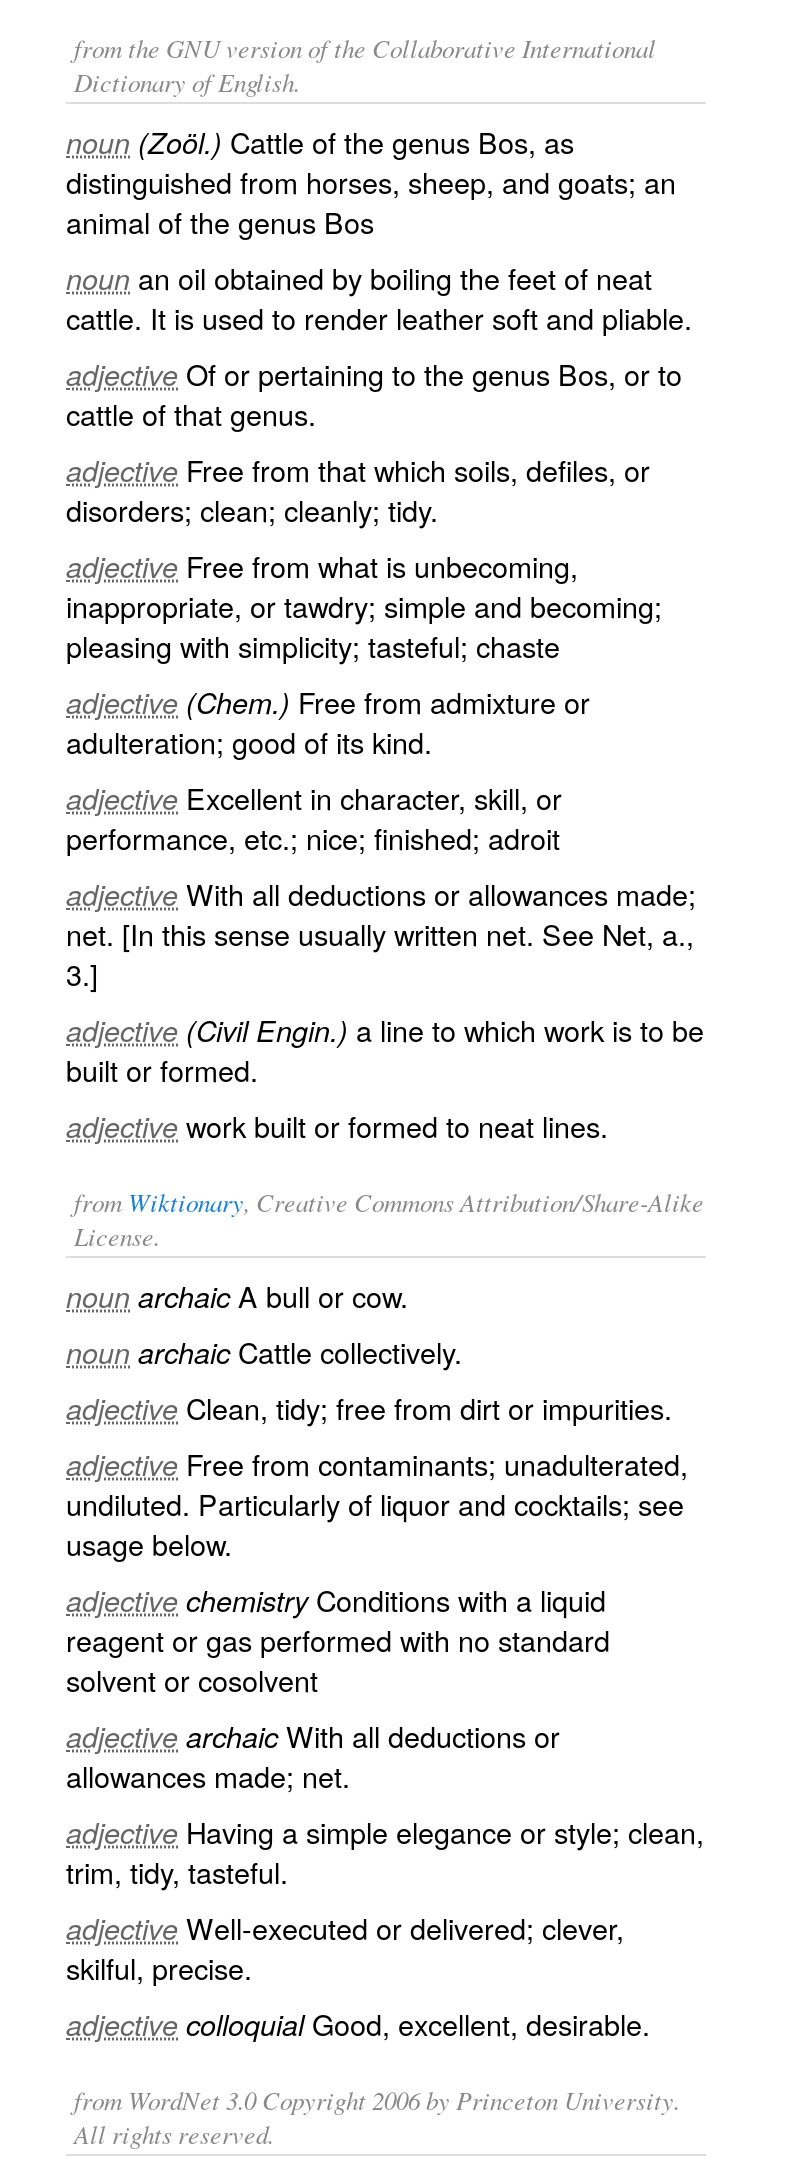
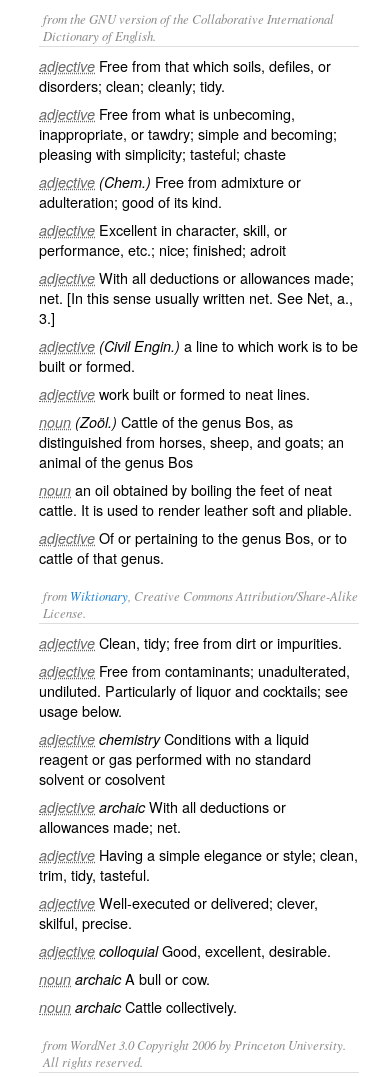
moved [66,120,692,434] -> [39,411,352,568]: noun (Zoöl.) Cattle of the genus Bos, as | distinguished from horses, sheep, and goats; an | animal of the genus Bos | noun an oil obtained by boiling the feet of neat | cattle. It is used to render leather soft and pliable. | adjective Of or pertaining to the genus Bos, or to | cattle of that genus.
moved [66,448,704,1146] -> [39,55,358,404]: adjective Free from that which soils, defiles, or | disorders; clean; cleanly; tidy. | adjective Free from what is unbecoming, | ... | built or formed. | adjective work built or formed to neat lines.
moved [66,1274,462,1372] -> [39,968,237,1017]: noun archaic A bull or cow. | noun archaic Cattle collectively.
moved [66,1386,704,2044] -> [39,632,358,961]: adjective Clean, tidy; free from dirt or impurities. | adjective Free from contaminants; unadulterated, | undiluted. Particularly of liquor and cocktails; see | ... | skilful, precise. | adjective colloquial Good, excellent, desirable.

